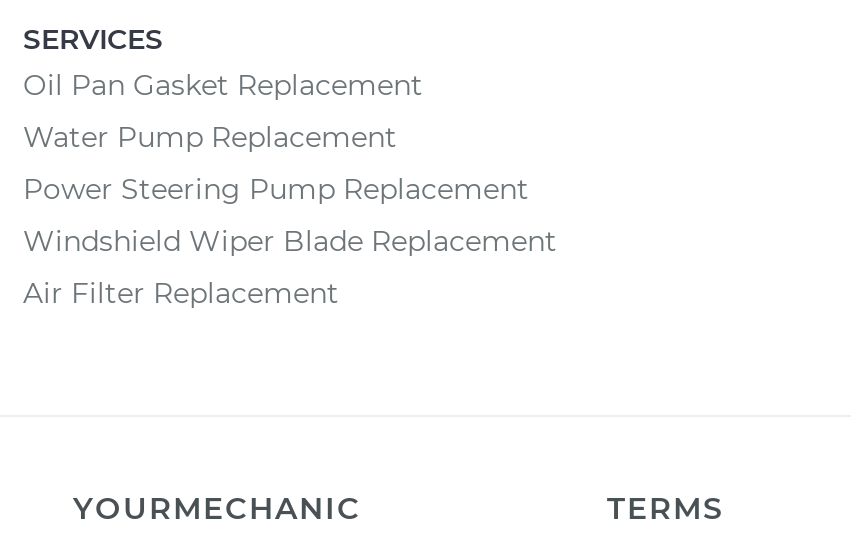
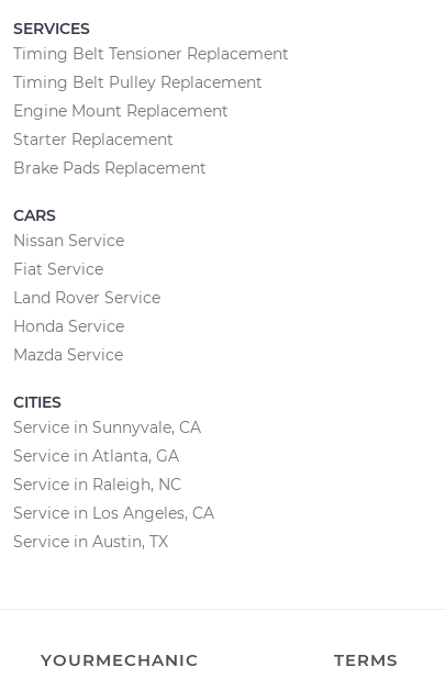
[23,67,557,311] Oil Pan Gasket Replacement | Water Pump Replacement | Power Steering Pump Replacement | Windshield Wiper Blade Replacement | Air Filter Replacement -> [13,44,289,552] Timing Belt Tensioner Replacement | Timing Belt Pulley Replacement | Engine Mount Replacement | Starter Replacement | Brake Pads Replacement | CARS | Nissan Service | Fiat Service | Land Rover Service | Honda Service | Mazda Service | CITIES | Service in Sunnyvale, CA | Service in Atlanta, GA | Service in Raleigh, NC | Service in Los Angeles, CA | Service in Austin, TX

